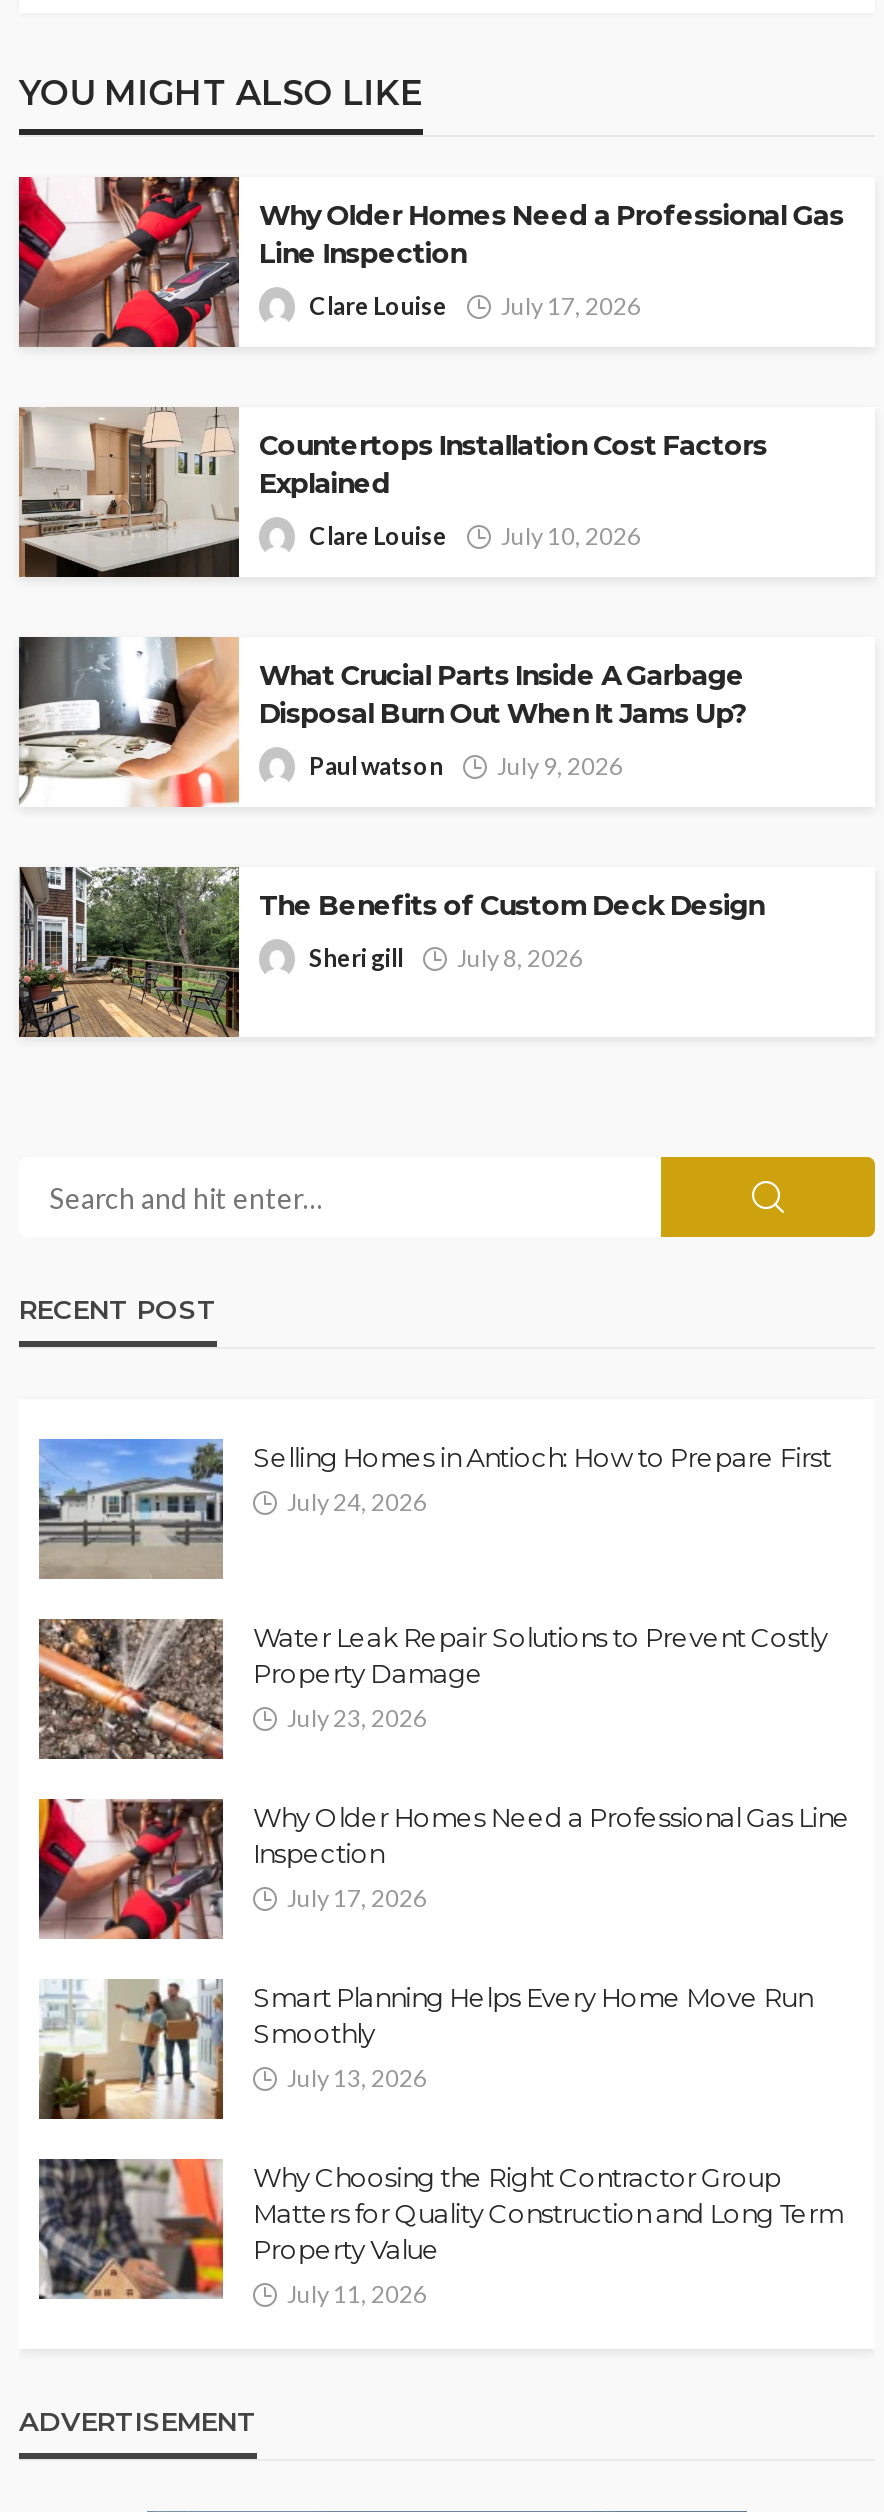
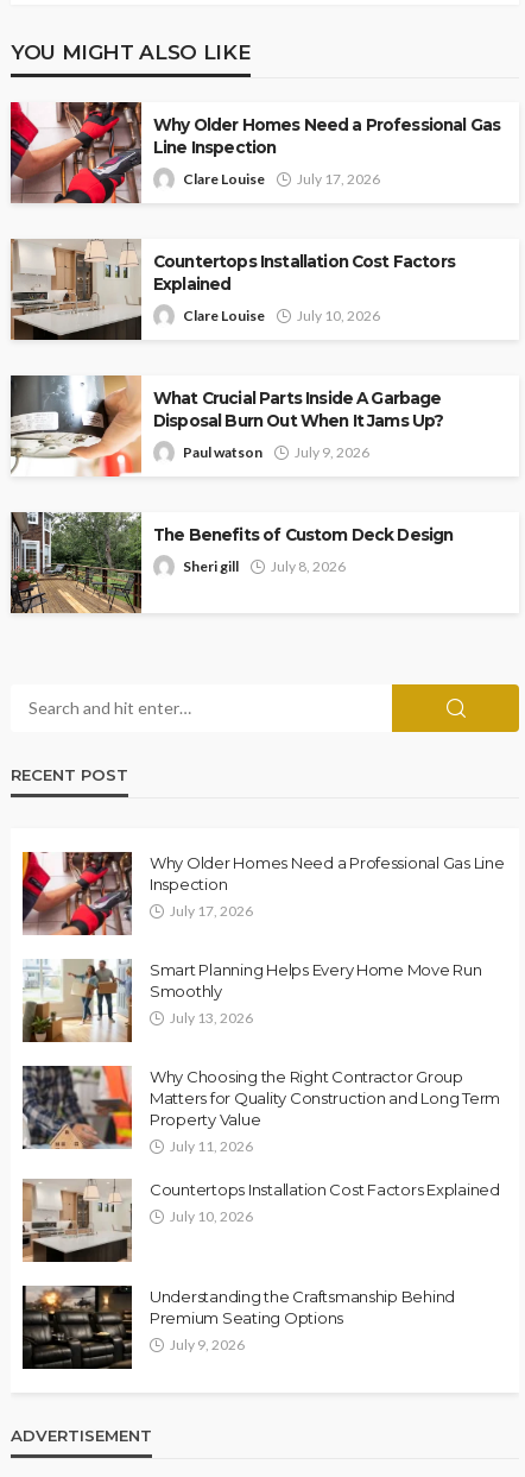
[37,1438,831,1580] [image] | Selling Homes in Antioch: How to Prepare First | July 24, 2026 -> none
[37,1616,828,1760] [image] | Water Leak Repair Solutions to Prevent Costly | Property Damage | July 23, 2026 -> none
moved [35,1796,850,2309] -> [20,850,504,1155]: [image] | Why Older Homes Need a Professional Gas Line | Inspection | ... | Property Value | July 11, 2026
none -> [21,1179,500,1263] [image] | Countertops Installation Cost Factors Explained | July 10, 2026
none -> [21,1279,455,1370] [image] | Understanding the Craftsmanship Behind | Premium Seating Options | July 9, 2026

